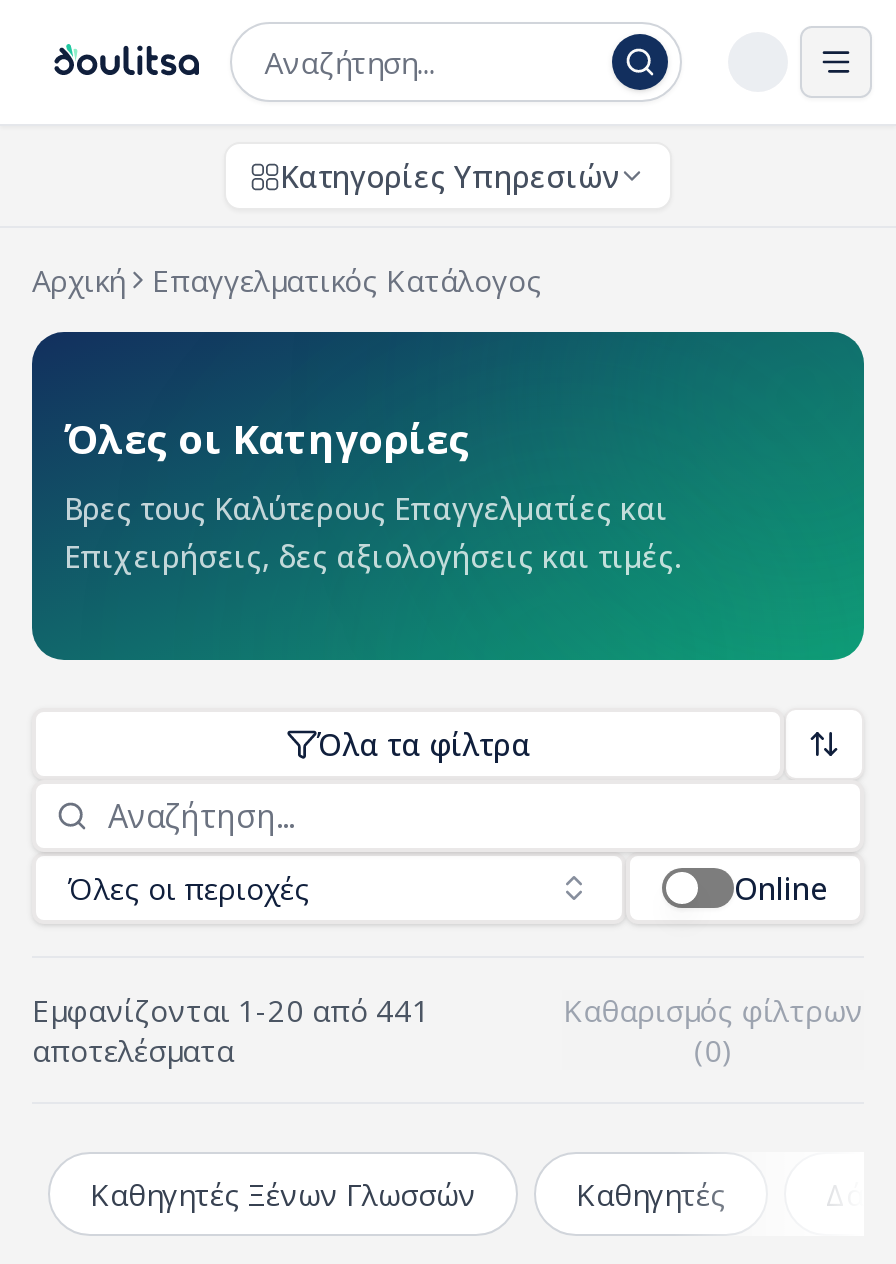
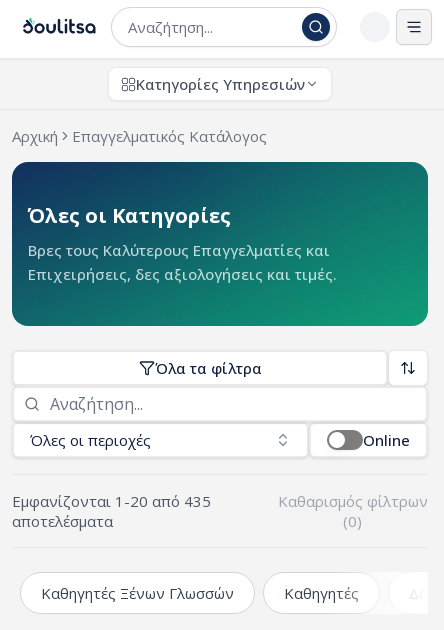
[32,990,430,1030] Εμφανίζονται 1 -20 από 441 -> [12,491,211,511] Εμφανίζονται 1 -20 από 435

